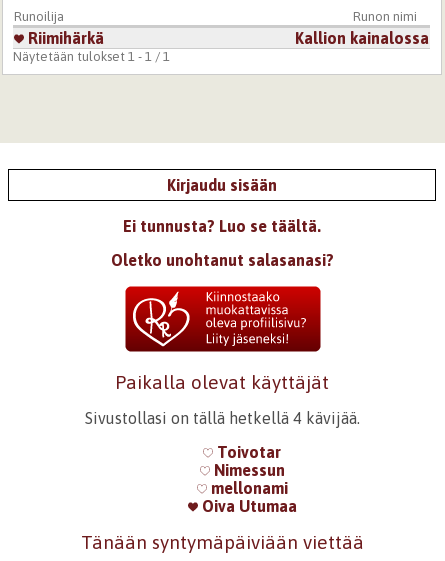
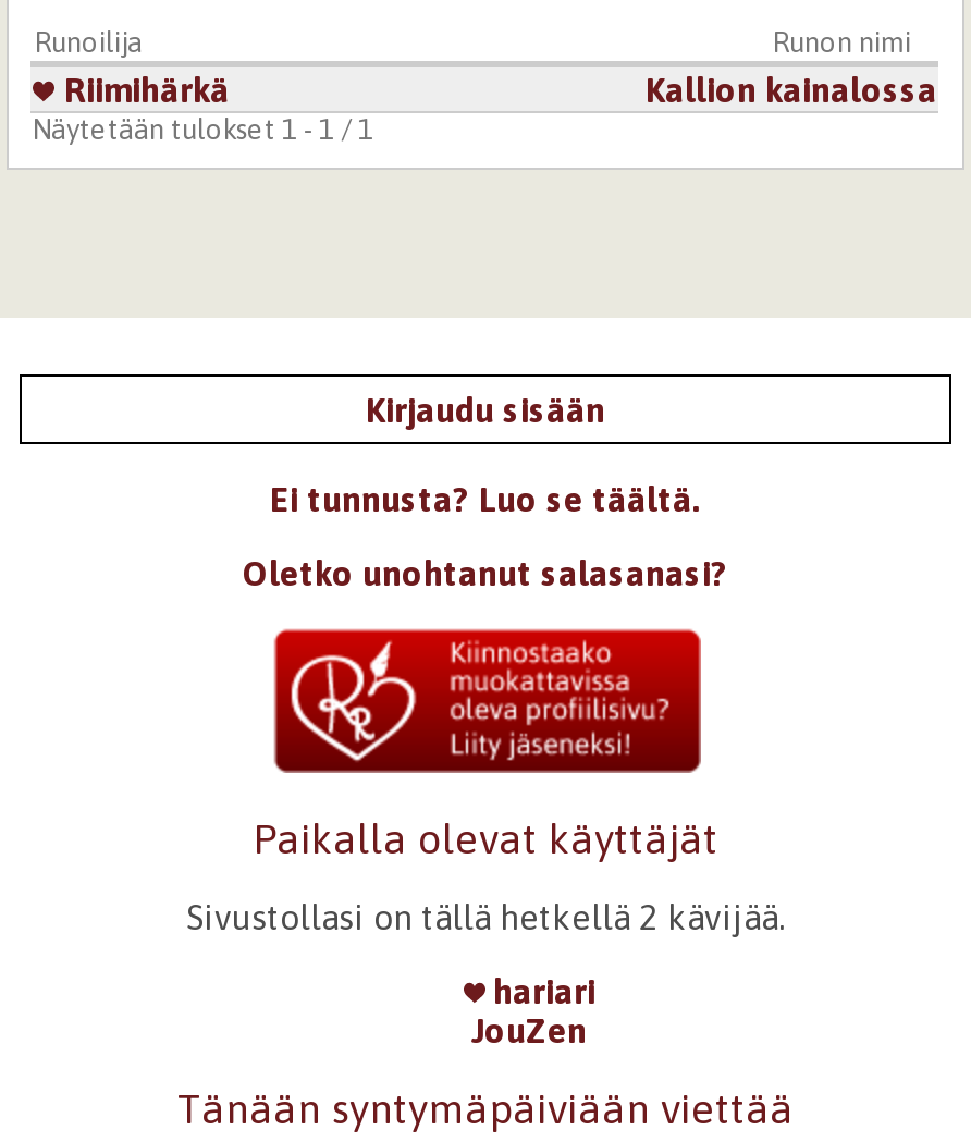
[84,408,359,426] Sivustollasi on tällä hetkellä 4 kävijää. -> [186,896,785,935] Sivustollasi on tällä hetkellä 2 kävijää.
[197,442,296,514] Toivotar | Nimessun | mellonami | Oiva Utumaa -> [471,970,595,1048] hariari | JouZen

